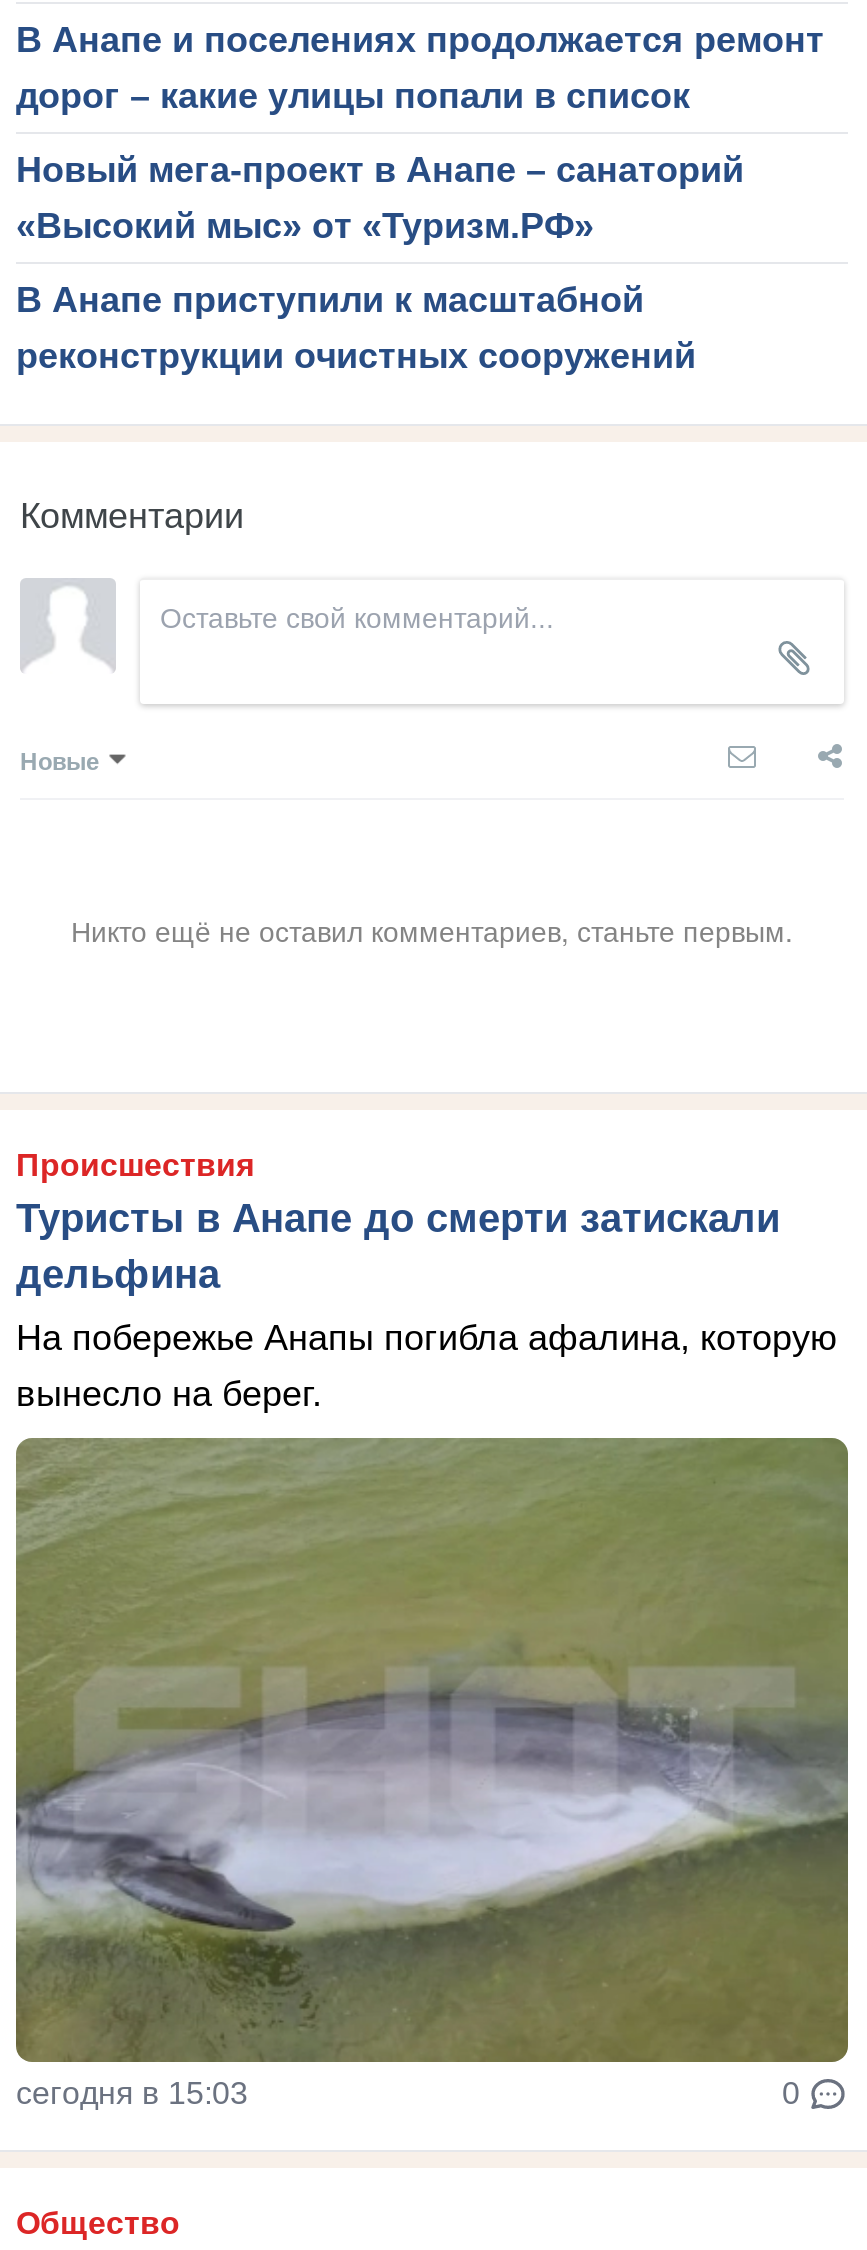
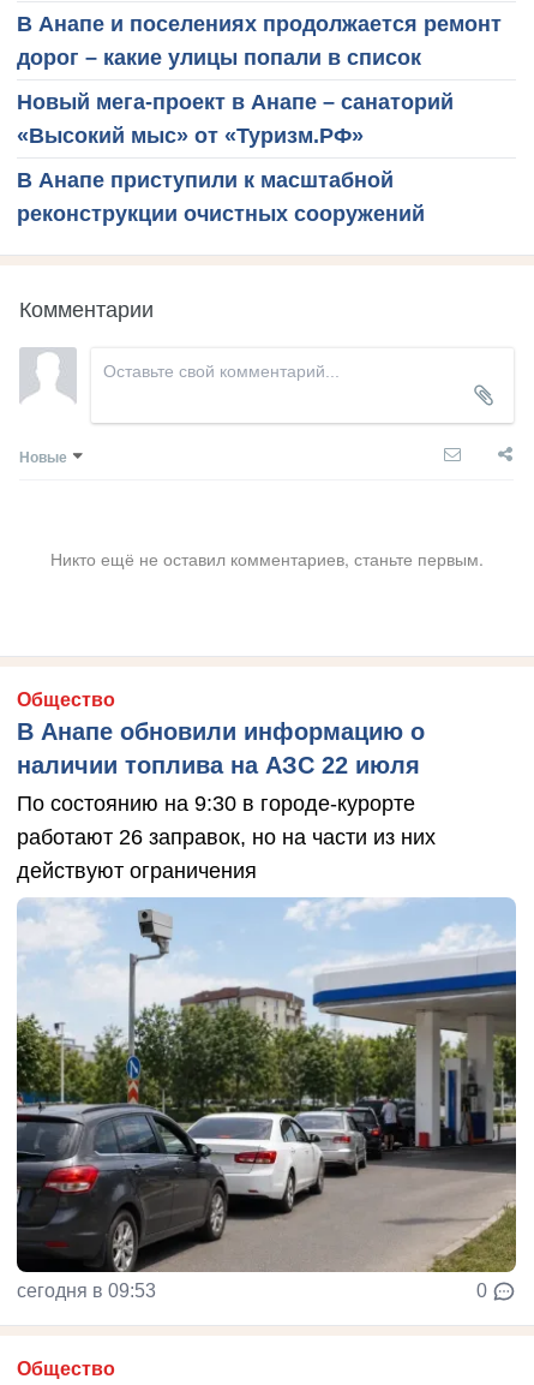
[16,1148,780,1296] Происшествия | Туристы в Анапе до смерти затискали | дельфина -> [17,689,425,778] Общество | В Анапе обновили информацию о | наличии топлива на АЗС 22 июля
[16,1318,838,1414] На побережье Анапы погибла афалина, которую | вынесло на берег. -> [17,791,436,883] По состоянию на 9:30 в городе-курорте | работают 26 заправок, но на части из них | действуют ограничения
[14,1436,850,2110] [image] | сегодня в 15:03 -> [16,897,517,1301] [image] | сегодня в 09:53

